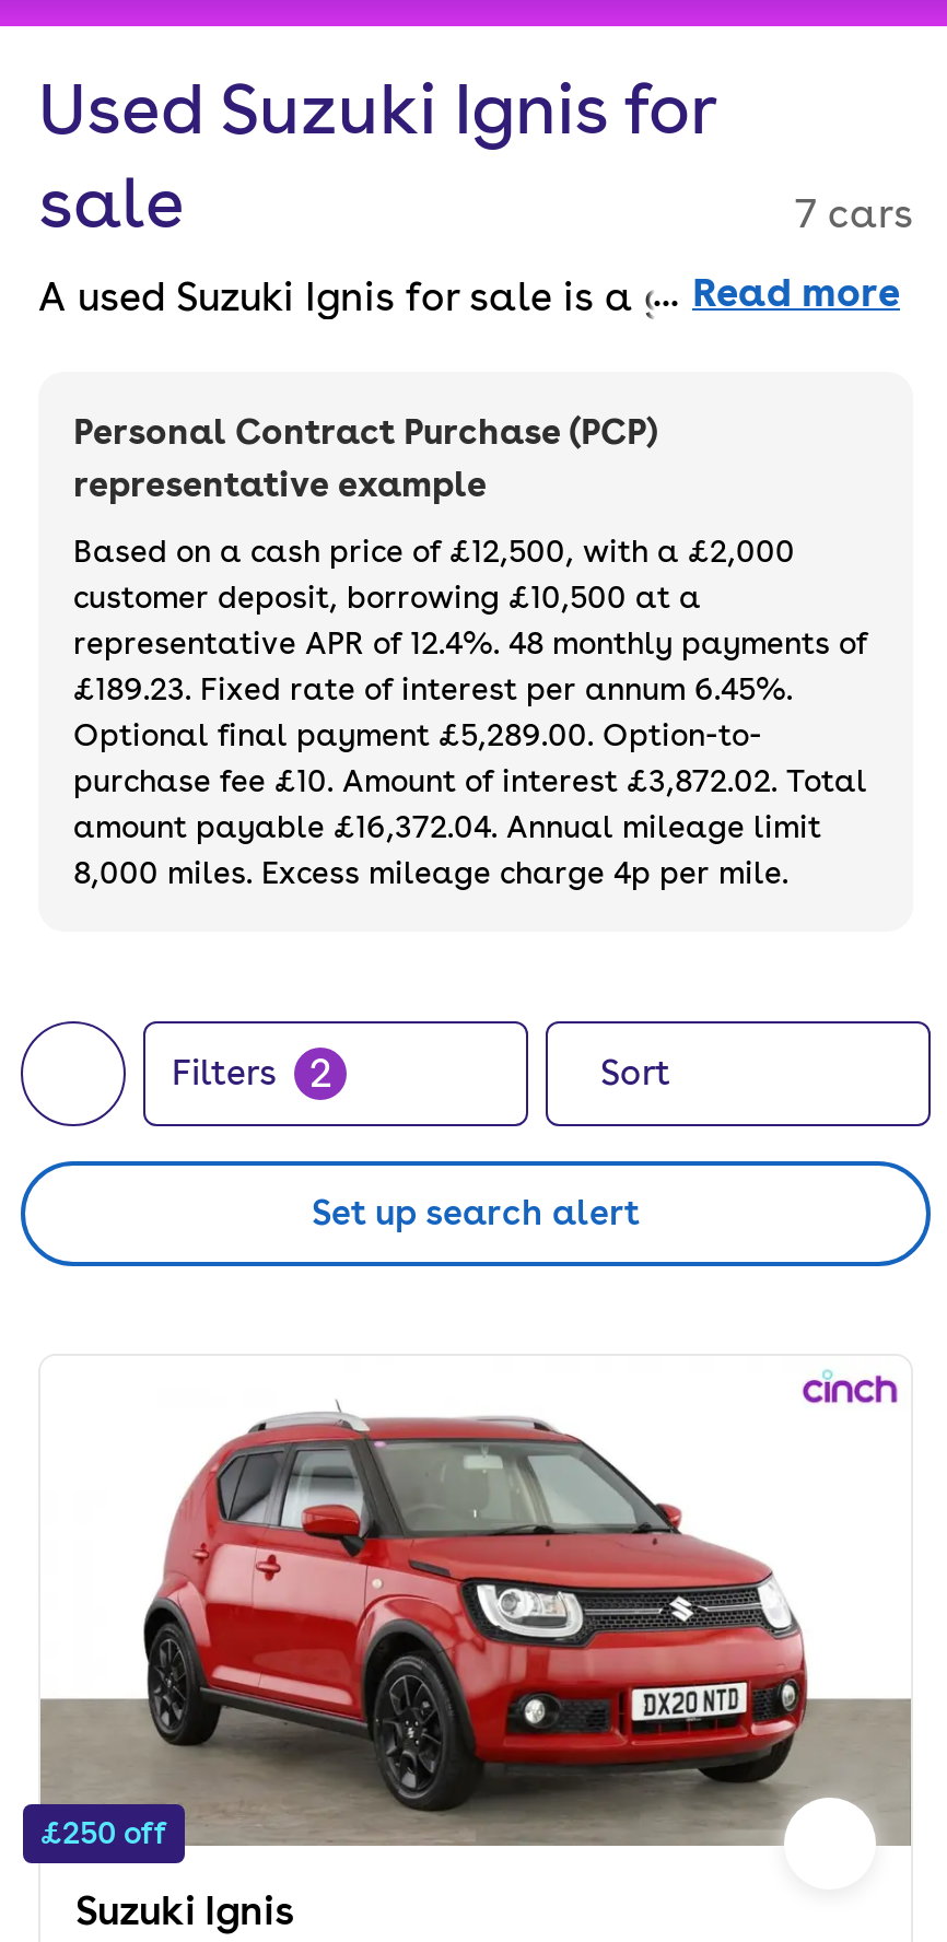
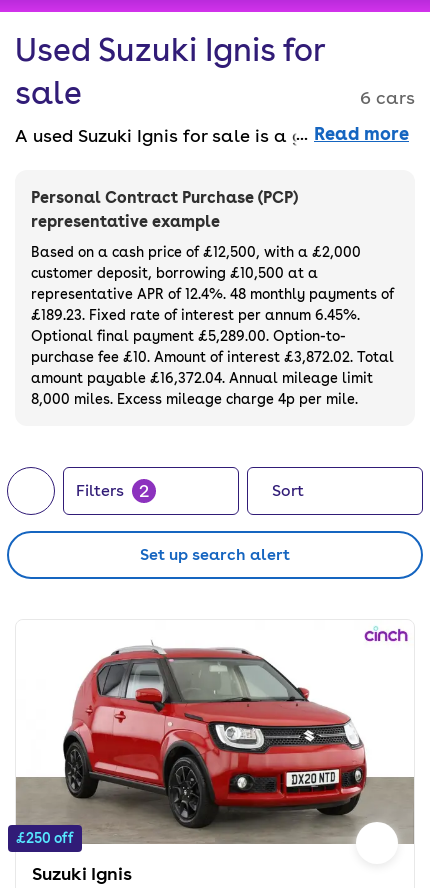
[795,190,913,236] 7 cars -> [360,87,415,108] 6 cars

